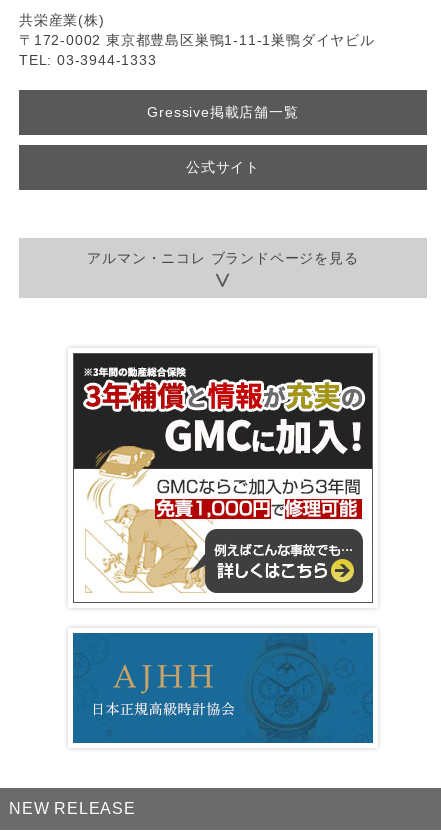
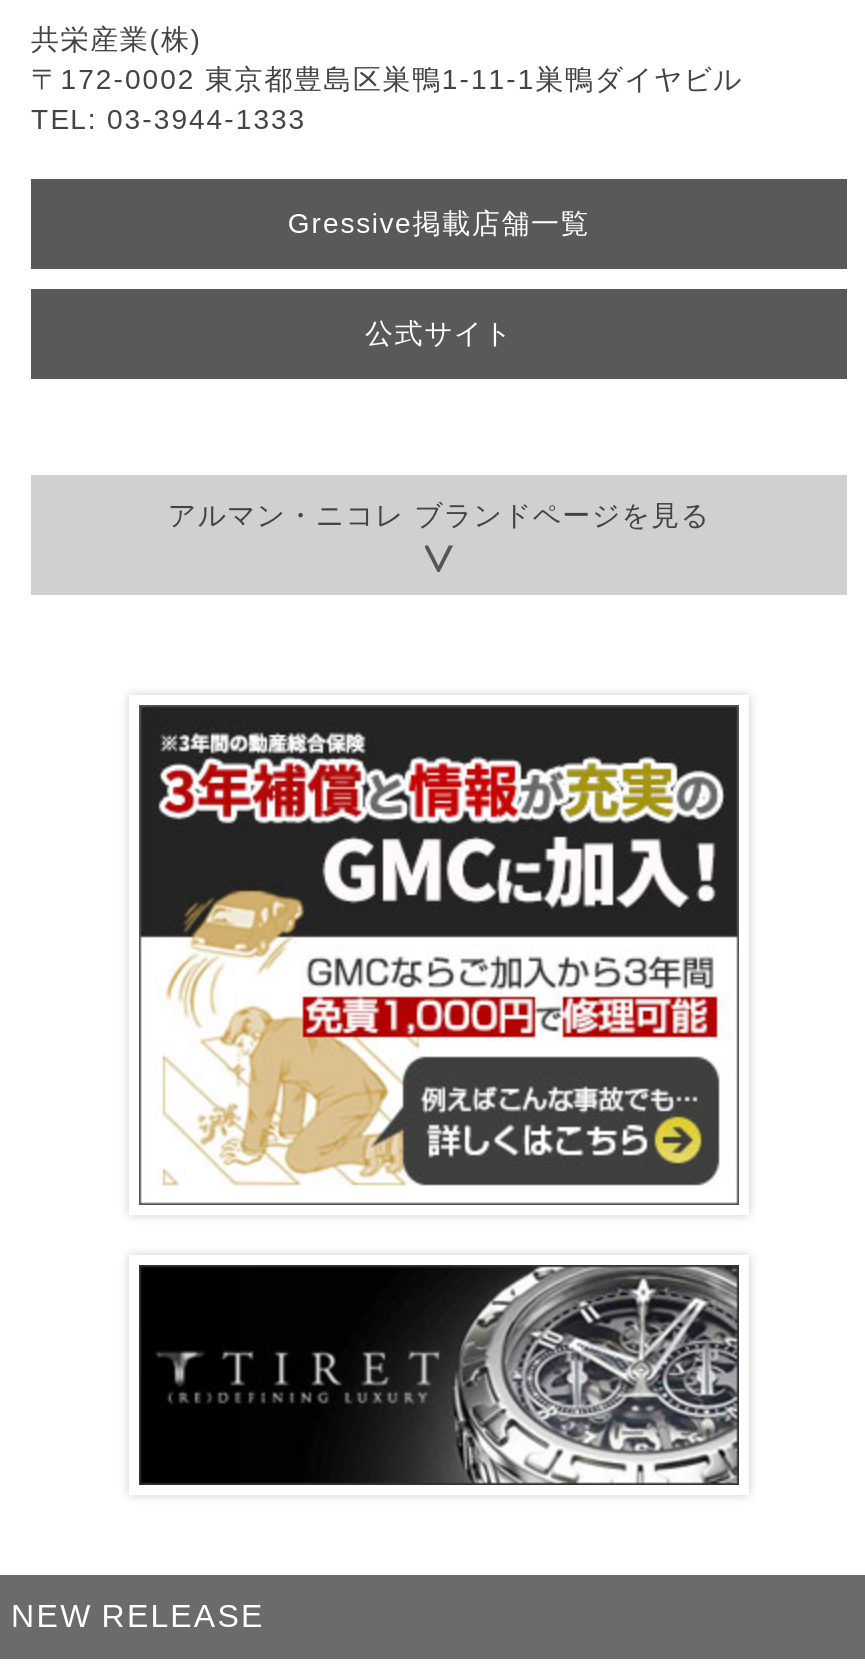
[72,632,374,744] [image] -> [137,1263,739,1487] [image]

